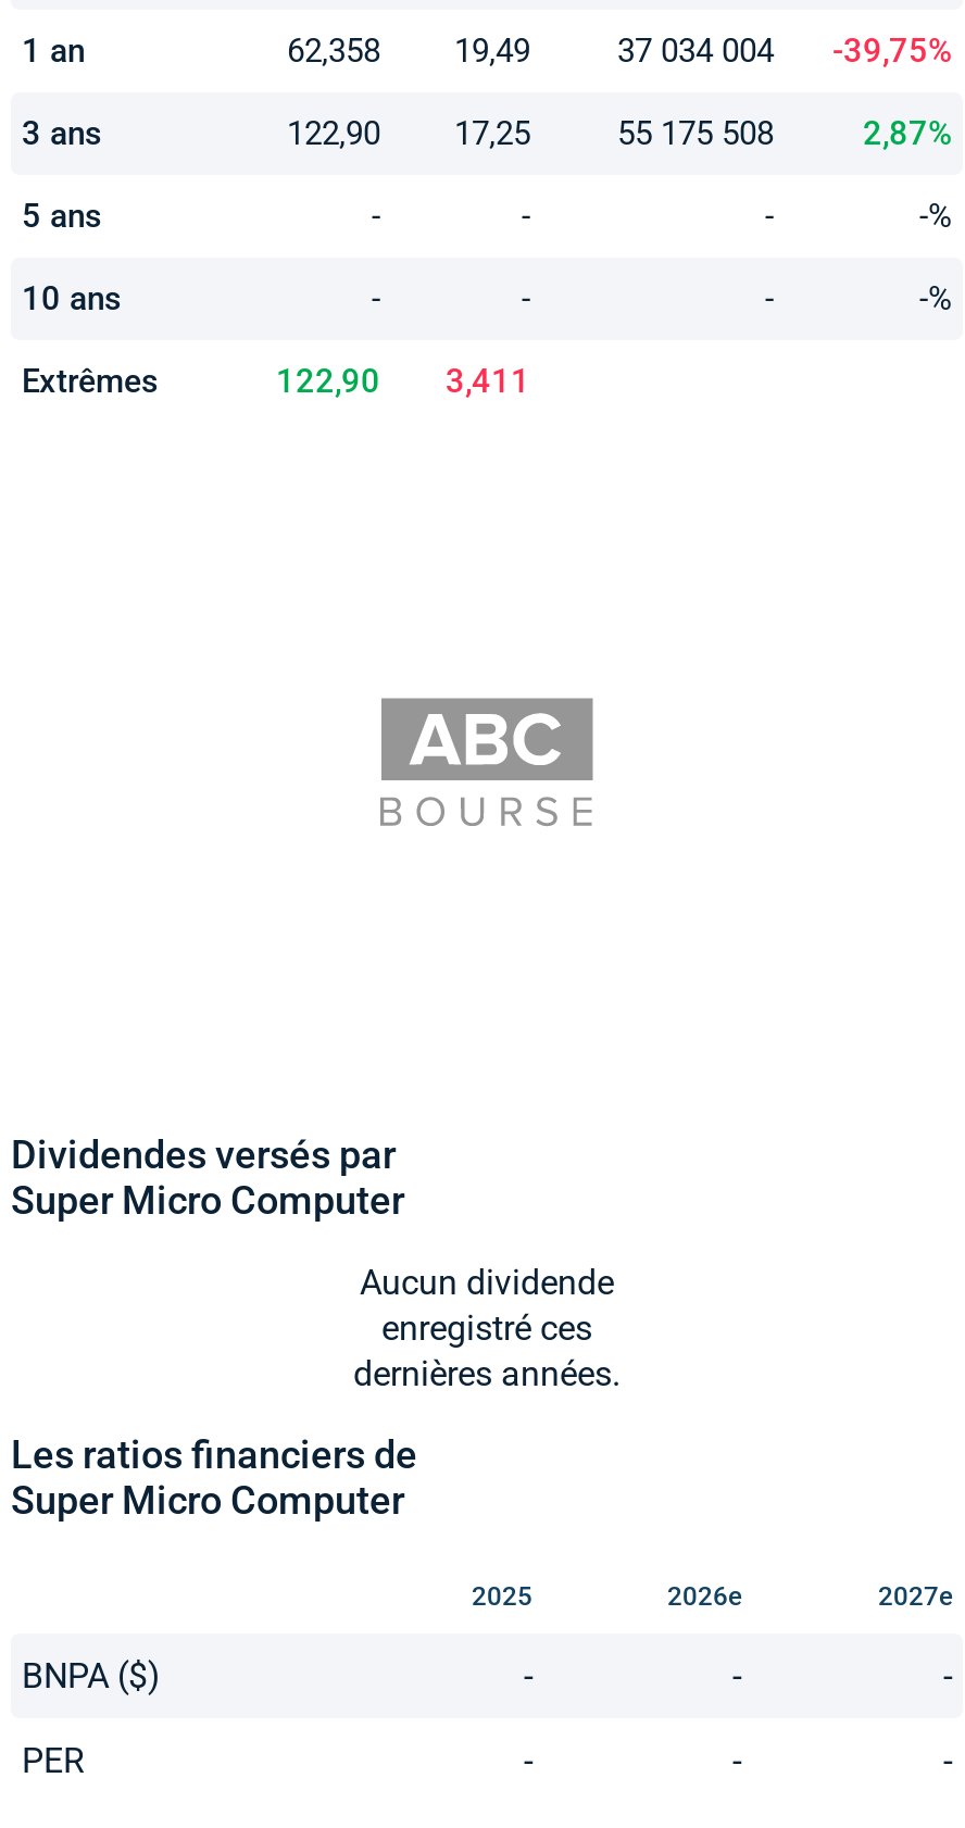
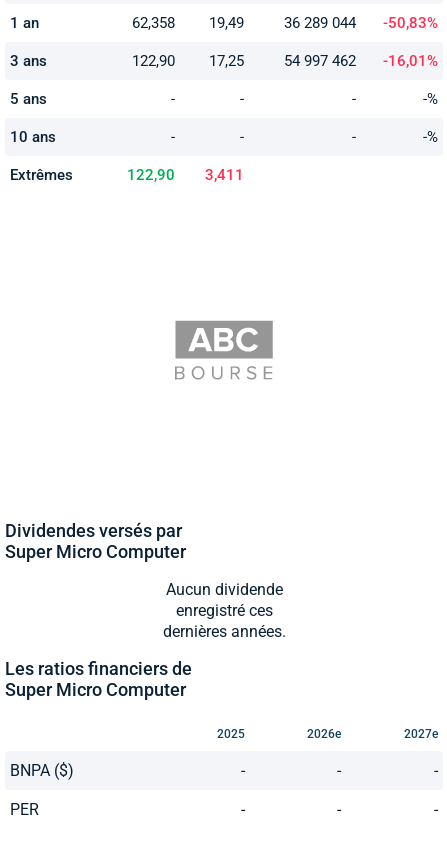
[617,32,774,71] 37 034 004 -> [284,14,356,32] 36 289 044
[832,32,952,71] -39,75% -> [383,14,438,32] -50,83%
[617,115,774,154] 55 175 508 -> [284,52,356,70] 54 997 462
[863,115,952,154] 2,87% -> [383,52,438,70] -16,01%

